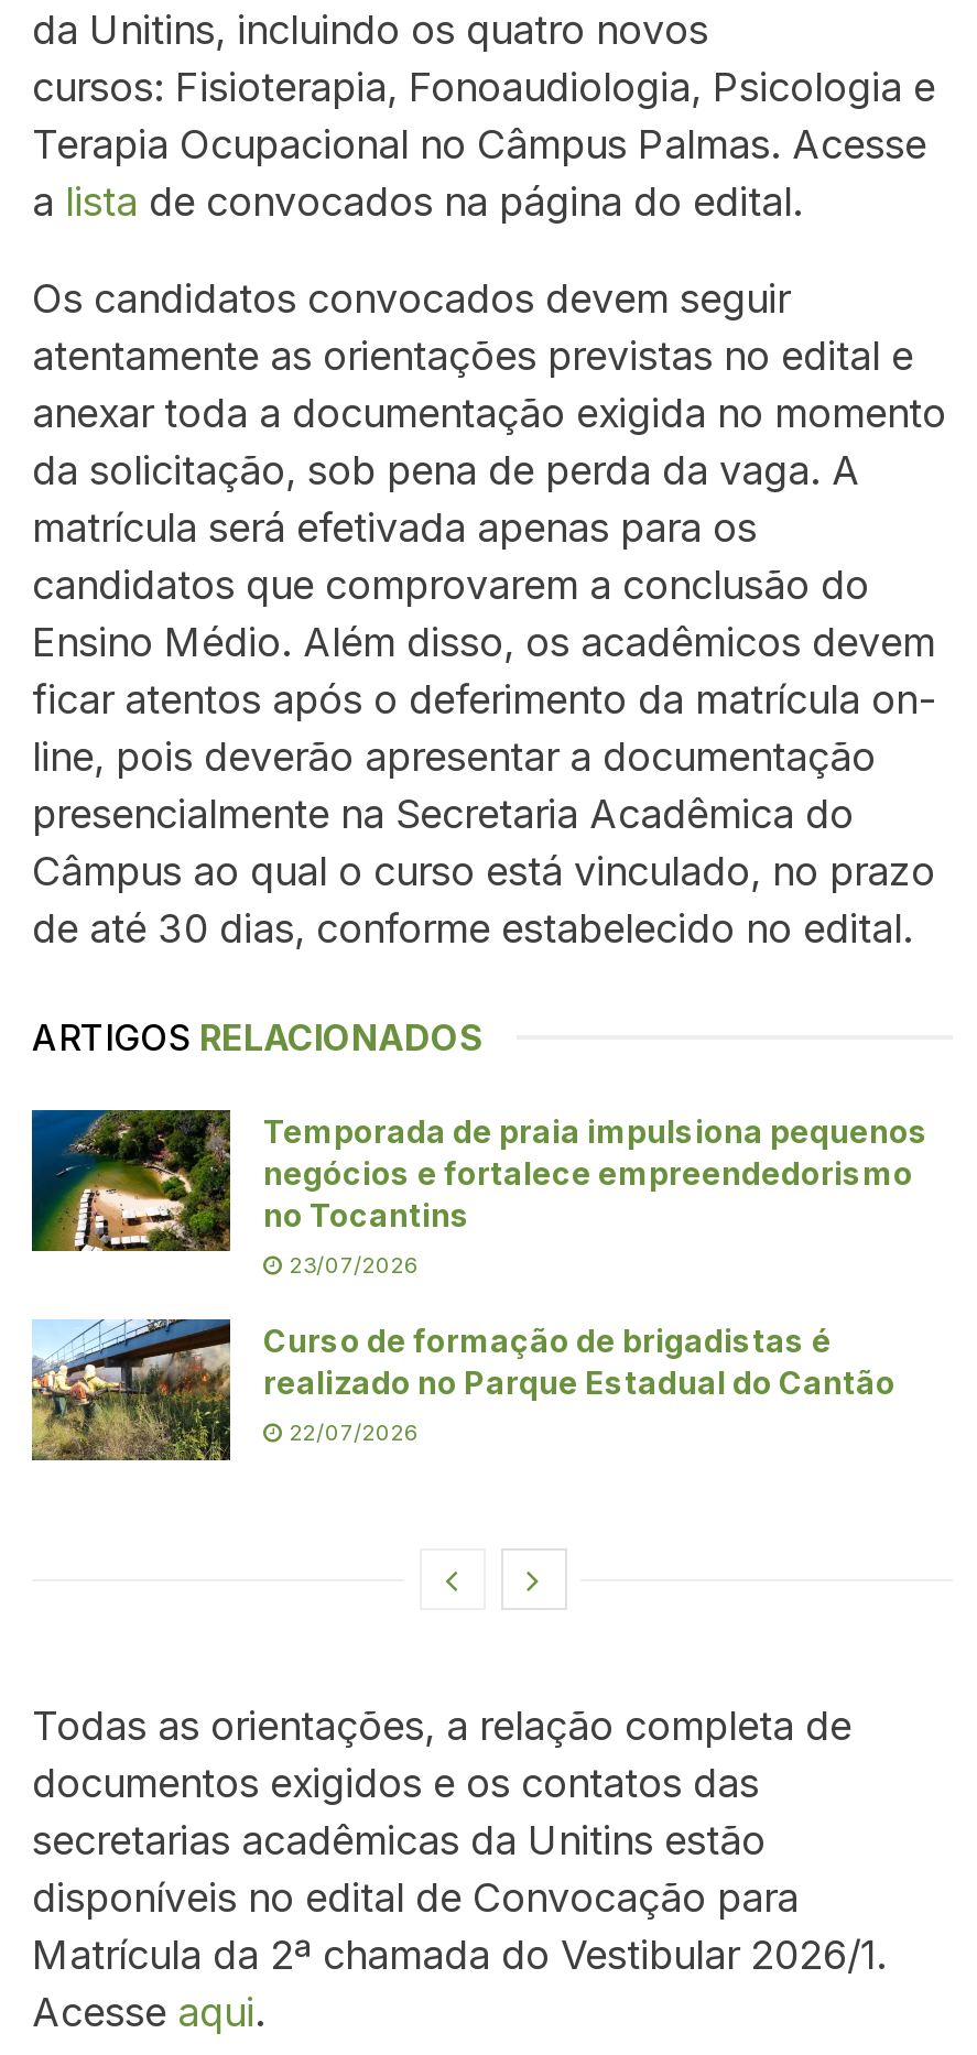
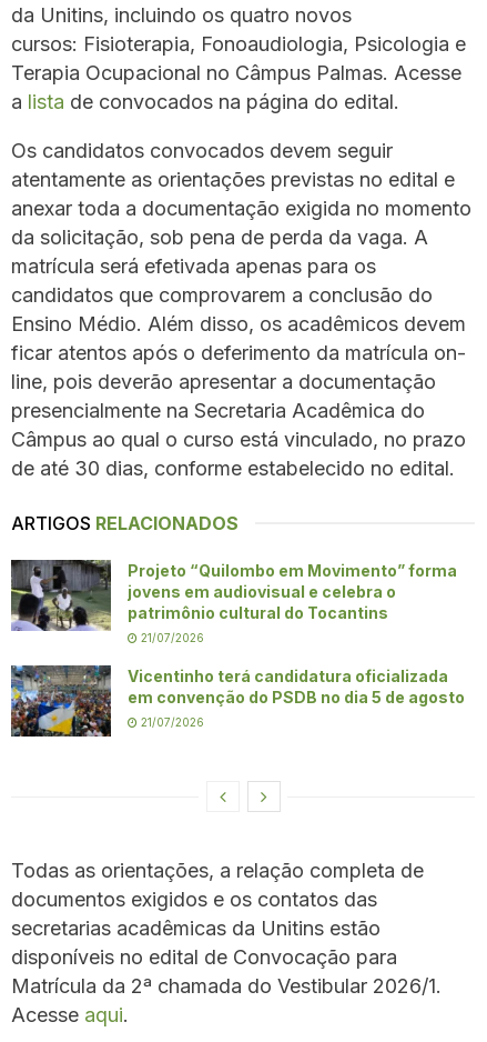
[30,1108,929,1253] [image] | Temporada de praia impulsiona pequenos | negócios e fortalece empreendedorismo | no Tocantins -> [10,559,457,632] [image] | Projeto “Quilombo em Movimento” forma | jovens em audiovisual e celebra o | patrimônio cultural do Tocantins
[283,1251,420,1277] 23/07/2026 -> [138,631,204,644] 21/07/2026
[30,1319,895,1463] [image] | Curso de formação de brigadistas é | realizado no Parque Estadual do Cantão -> [10,664,465,738] [image] | Vicentinho terá candidatura oficializada | em convenção do PSDB no dia 5 de agosto
[283,1418,420,1444] 22/07/2026 -> [138,715,204,729] 21/07/2026

